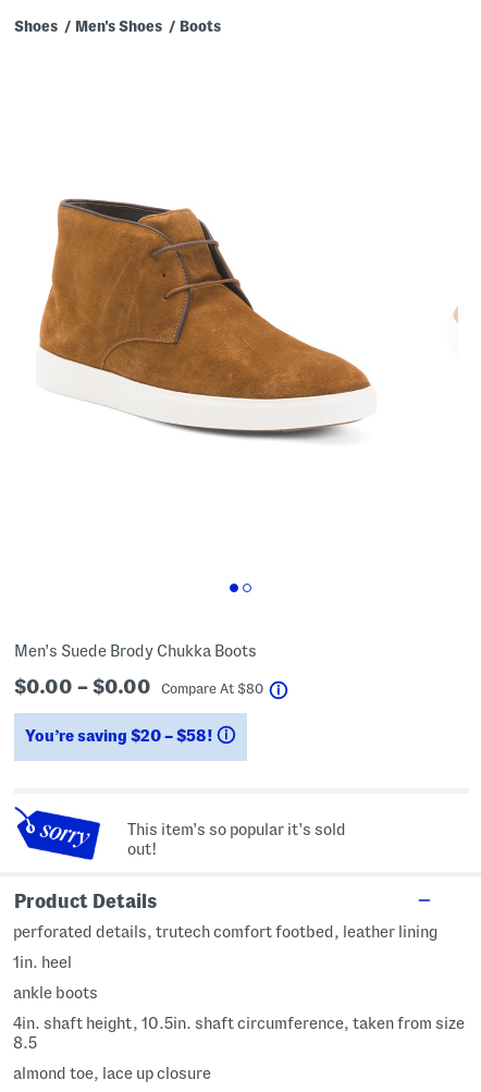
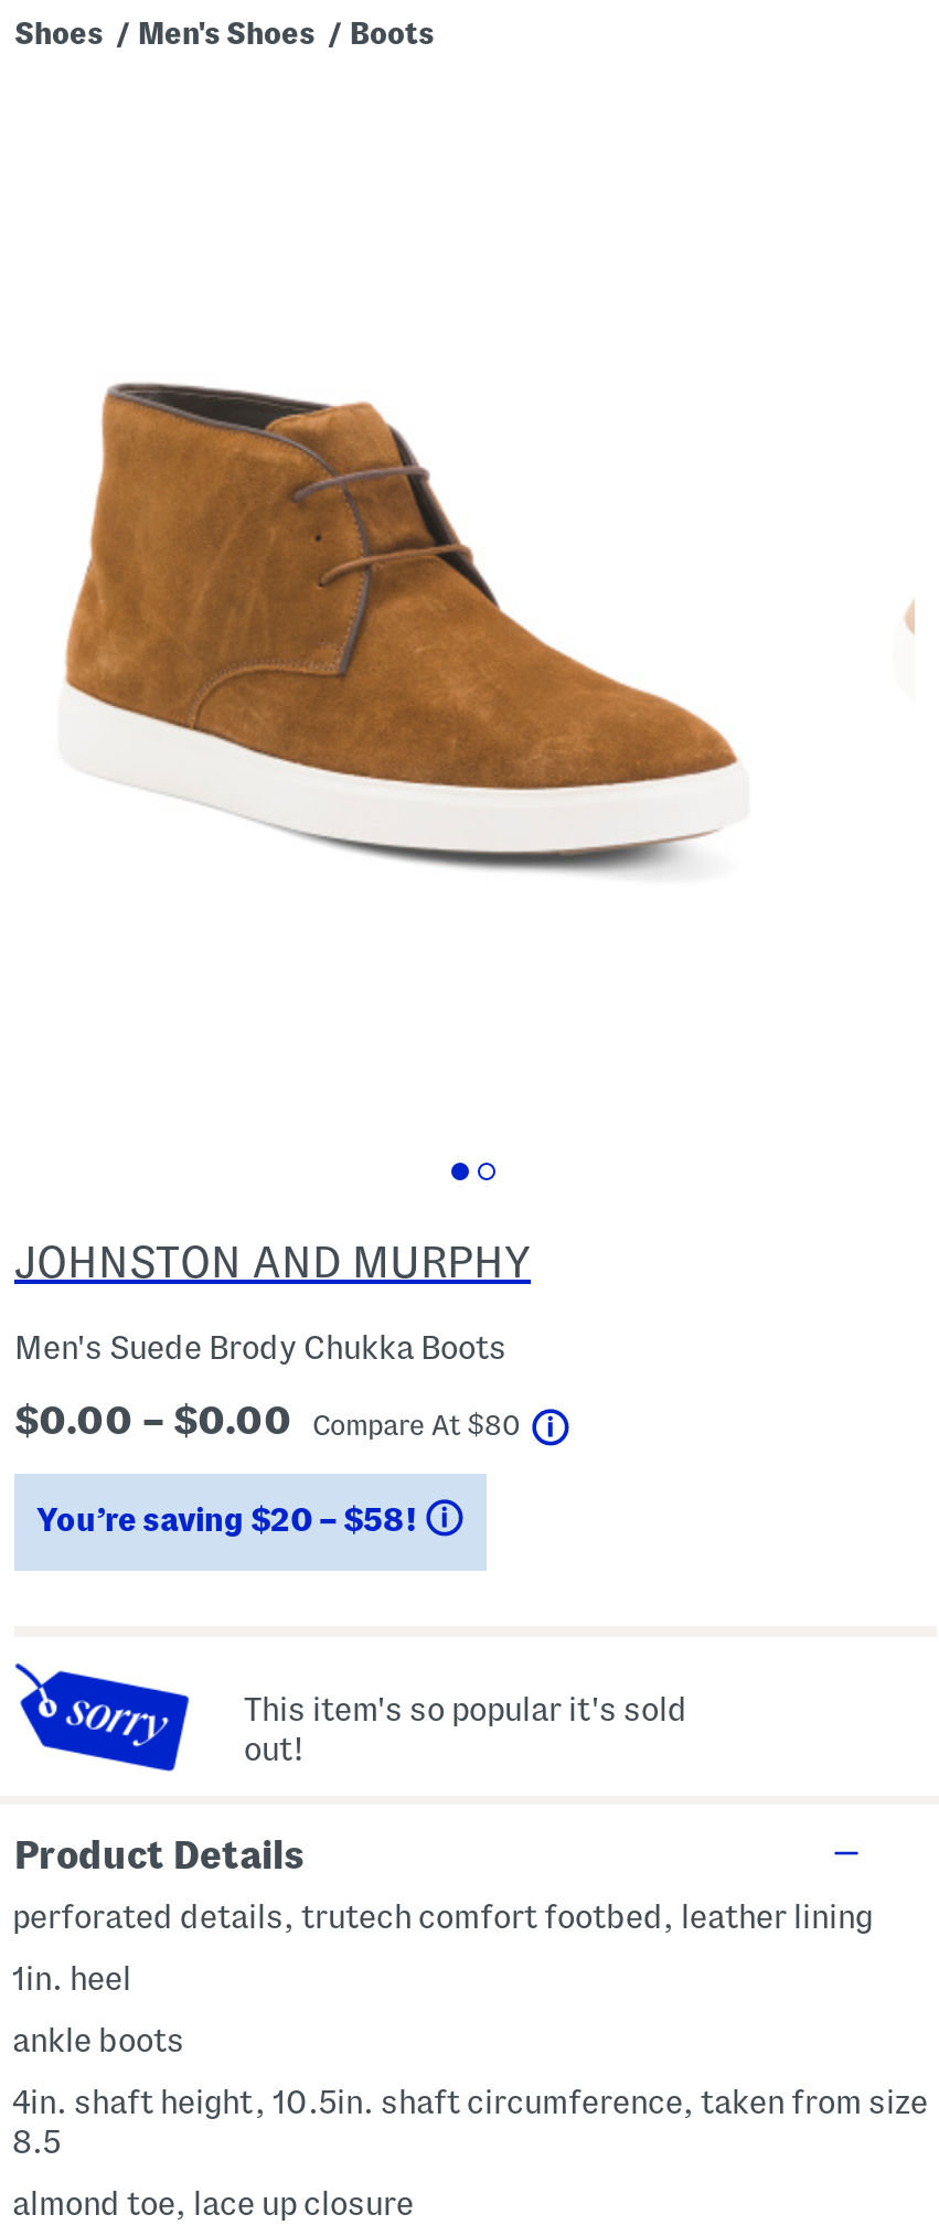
none -> [14,1238,531,1286] JOHNSTON AND MURPHY

